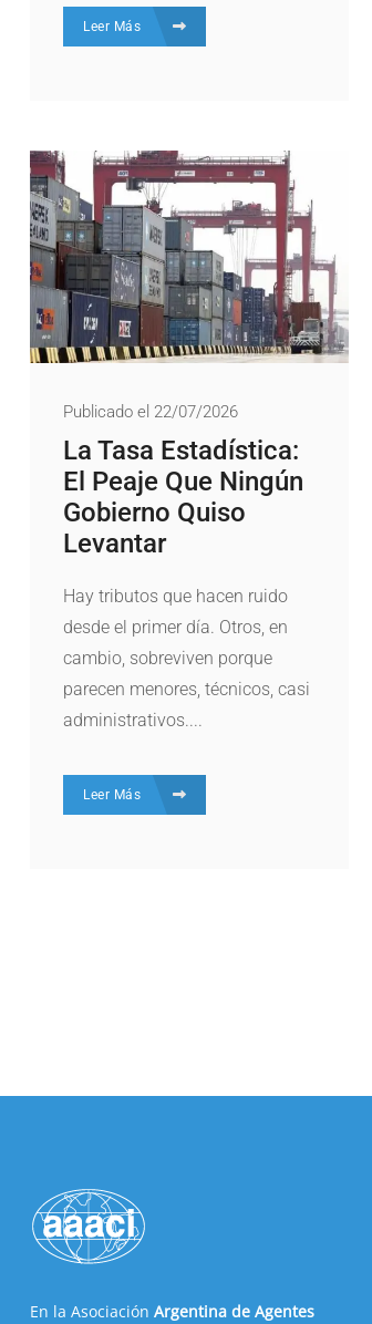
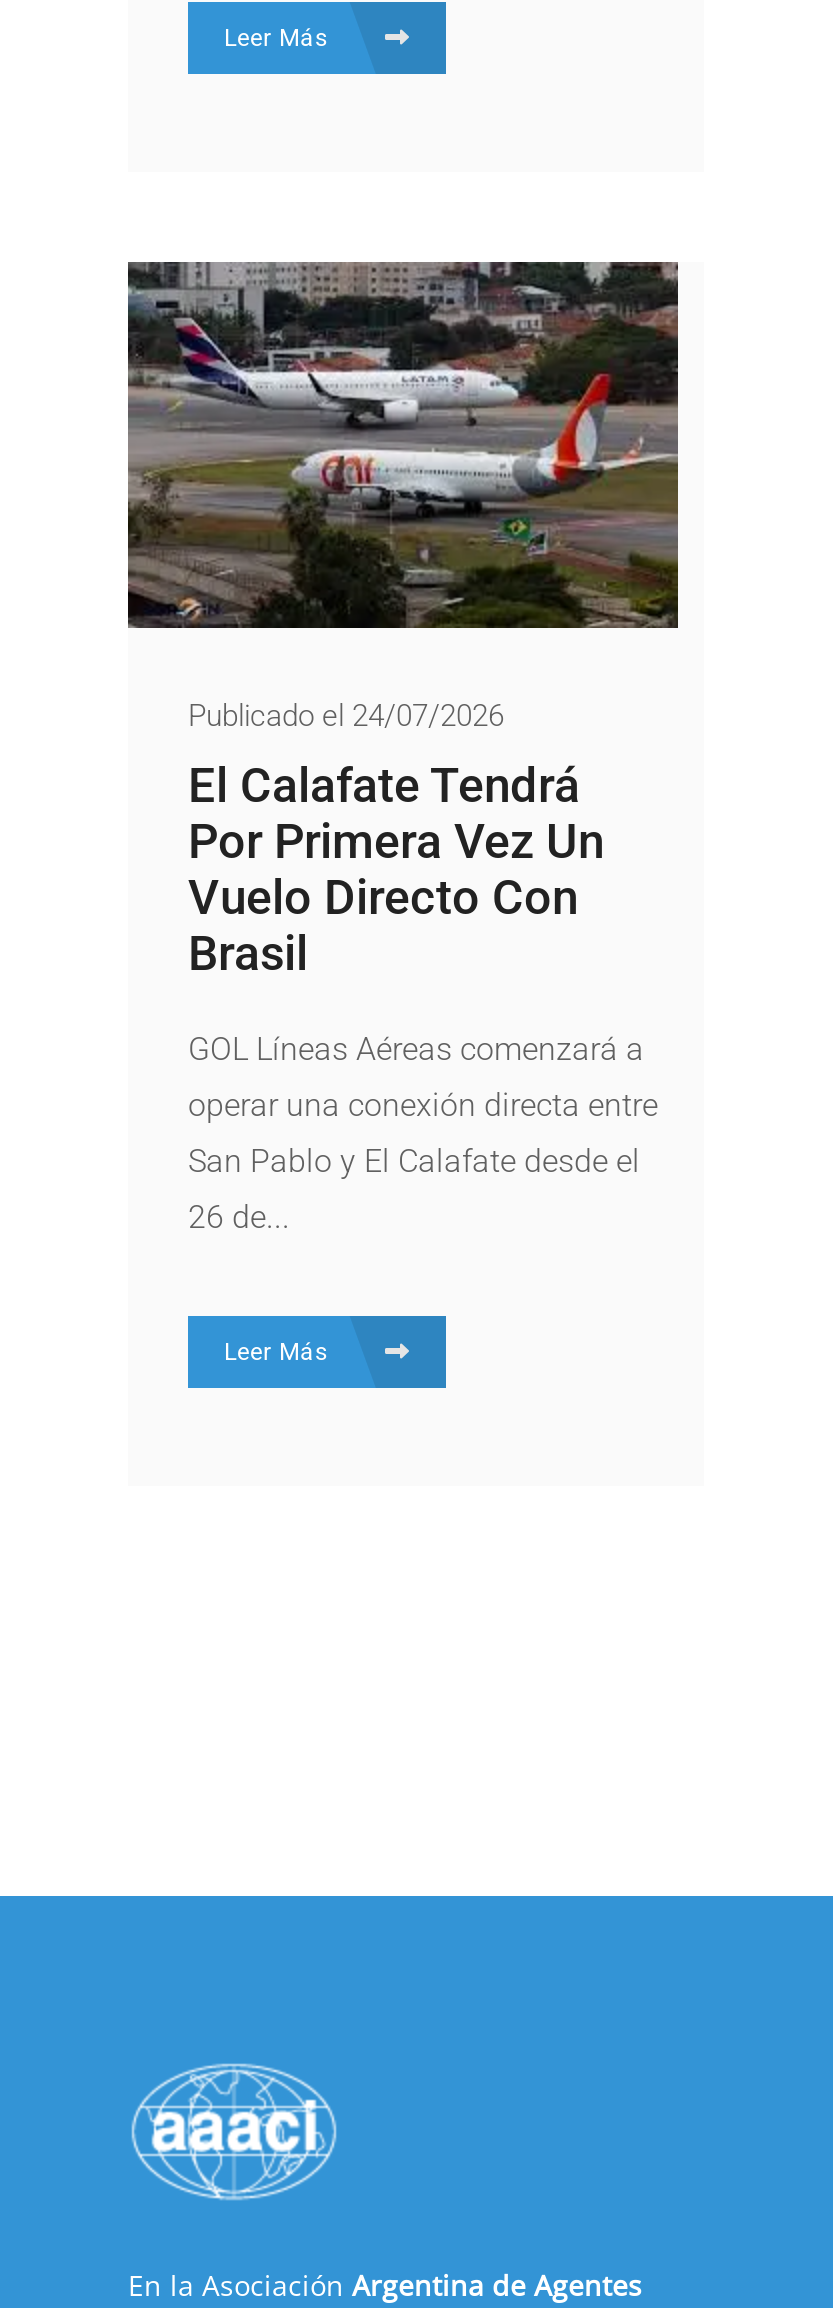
[29,149,349,730] [image] | Publicado el 22/07/2026 | La Tasa Estadística: | El Peaje Que Ningún | Gobierno Quiso | Levantar | Hay tributos que hacen ruido | desde el primer día. Otros, en | cambio, sobreviven porque | parecen menores, técnicos, casi | administrativos.... -> [126,260,700,1235] [image] | Publicado el 24/07/2026 | El Calafate Tendrá | Por Primera Vez Un | Vuelo Directo Con | Brasil | GOL Líneas Aéreas comenzará a | operar una conexión directa entre | San Pablo y El Calafate desde el | 26 de...

